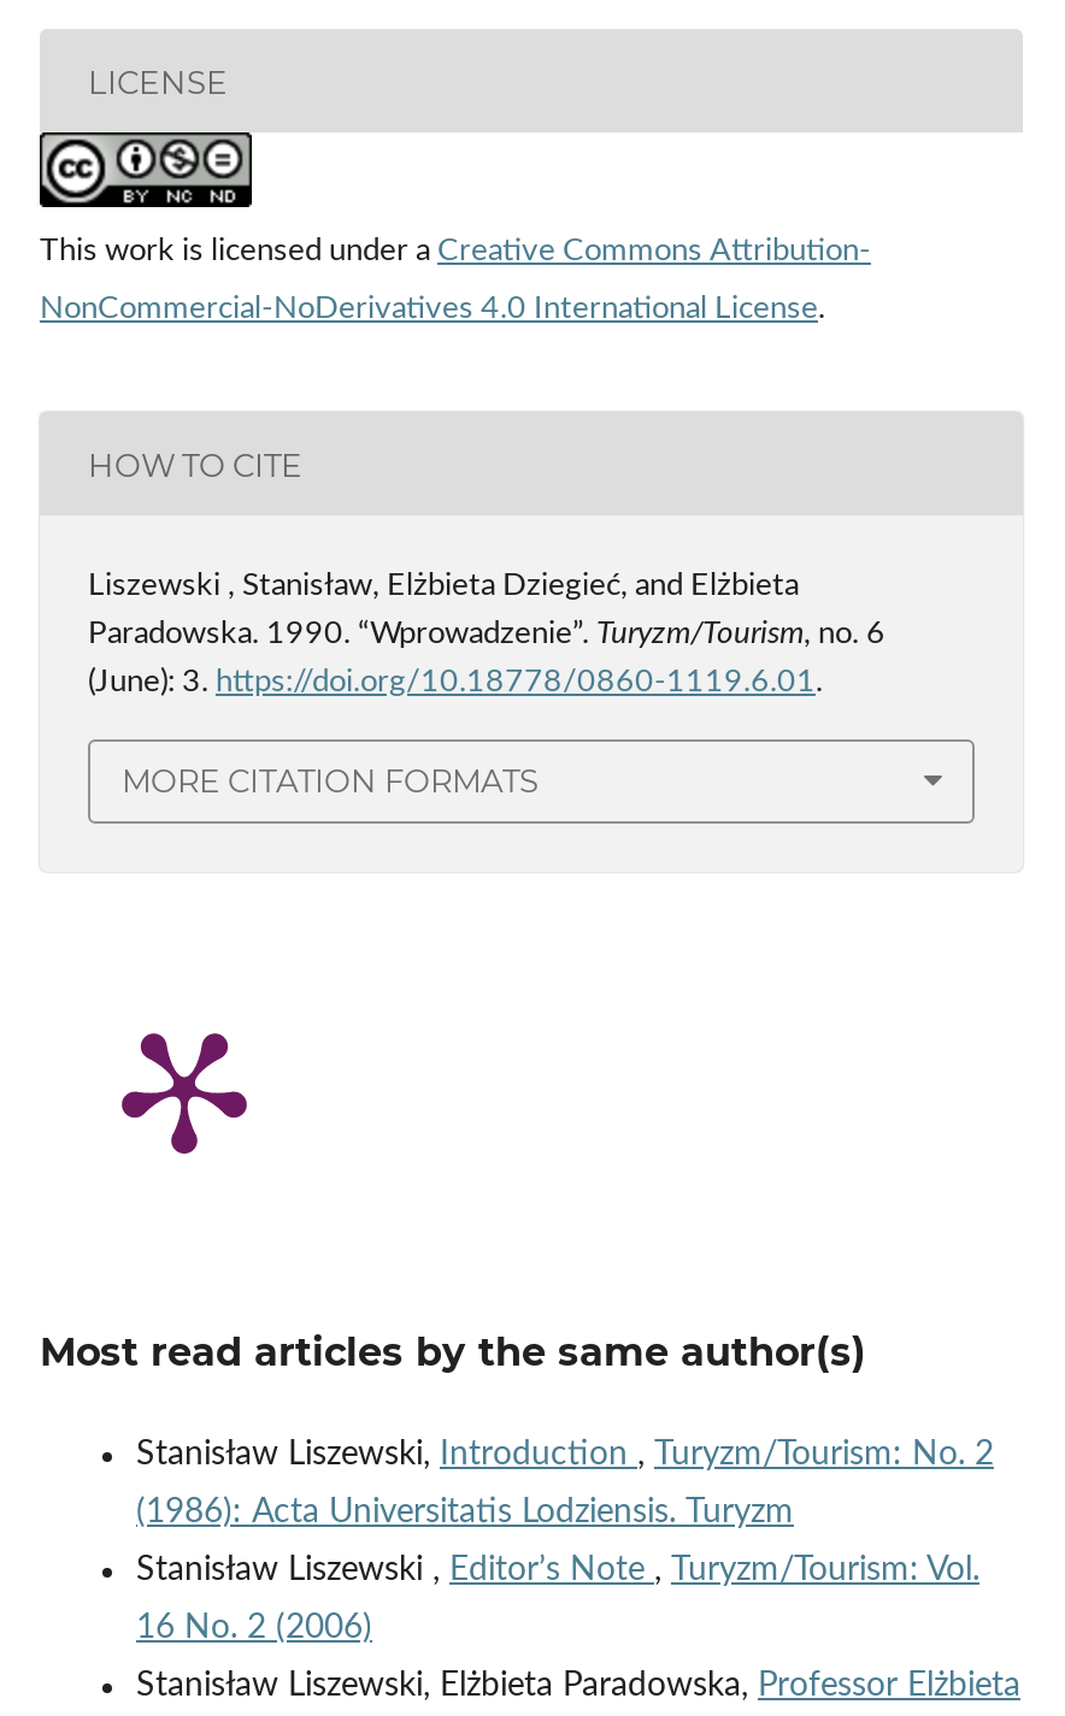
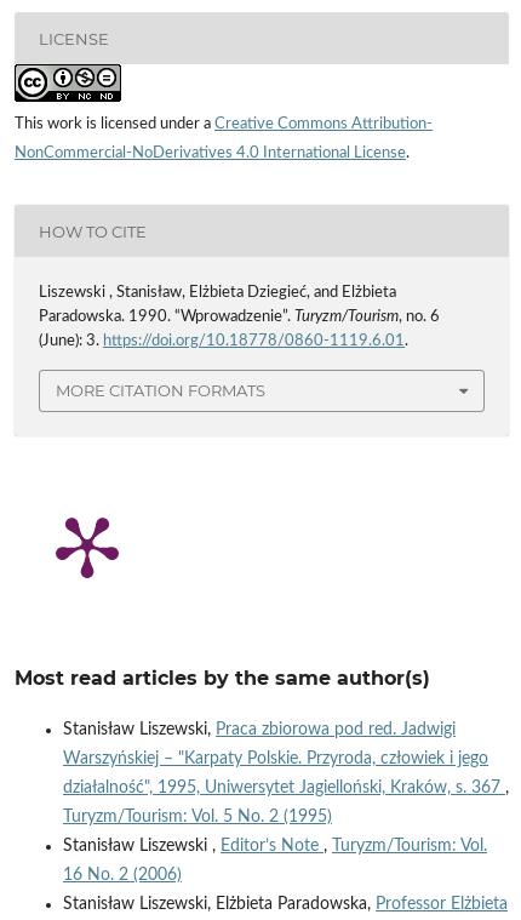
[136,1437,994,1529] Stanisław Liszewski, Introduction, Turyzm/Tourism: No. 2 | (1986): Acta Universitatis Lodziensis. Turyzm -> [63,721,509,825] Stanisław Liszewski, Praca zbiorowa pod red. Jadwigi | Warszyńskiej – "Karpaty Polskie. Przyroda, człowiek i jego | działalność", 1995, Uniwersytet Jagielloński, Kraków, s. 367, | Turyzm/Tourism: Vol. 5 No. 2 (1995)

